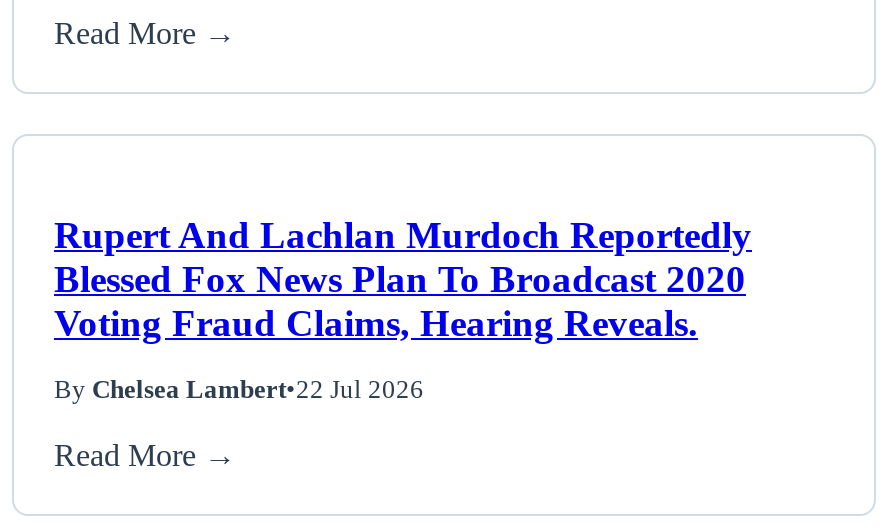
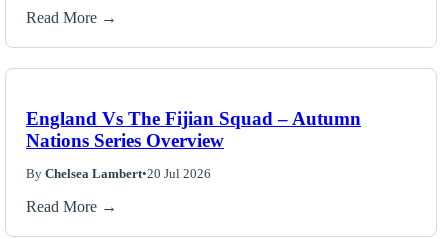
[54,214,752,344] Rupert And Lachlan Murdoch Reportedly | Blessed Fox News Plan To Broadcast 2020 | Voting Fraud Claims, Hearing Reveals. -> [26,108,361,151] England Vs The Fijian Squad – Autumn | Nations Series Overview
[54,376,424,404] By Chelsea Lambert•22 Jul 2026 -> [26,167,211,181] By Chelsea Lambert•20 Jul 2026

